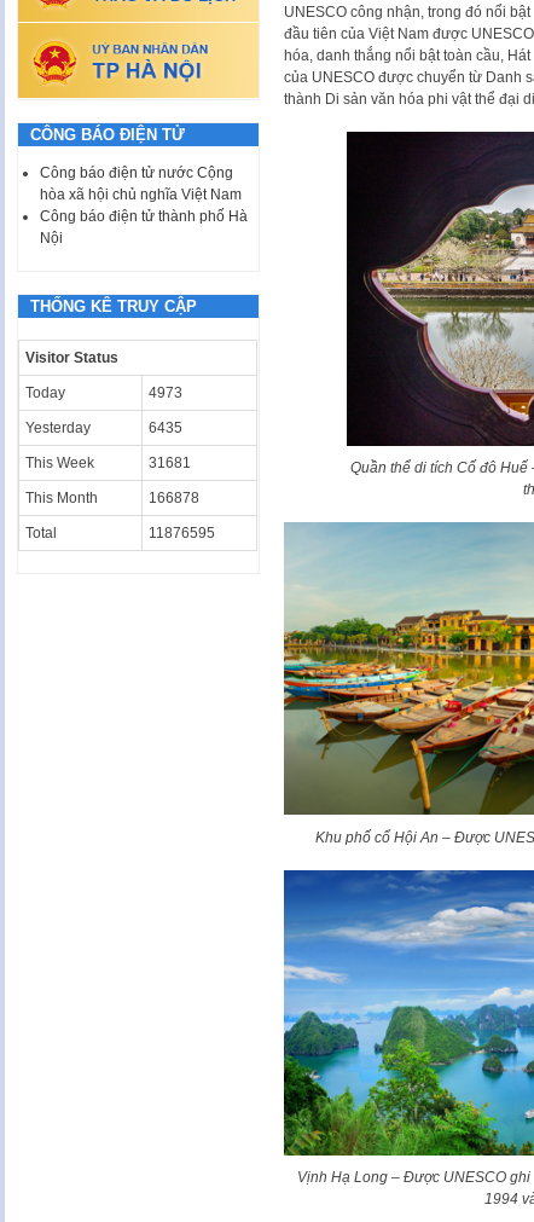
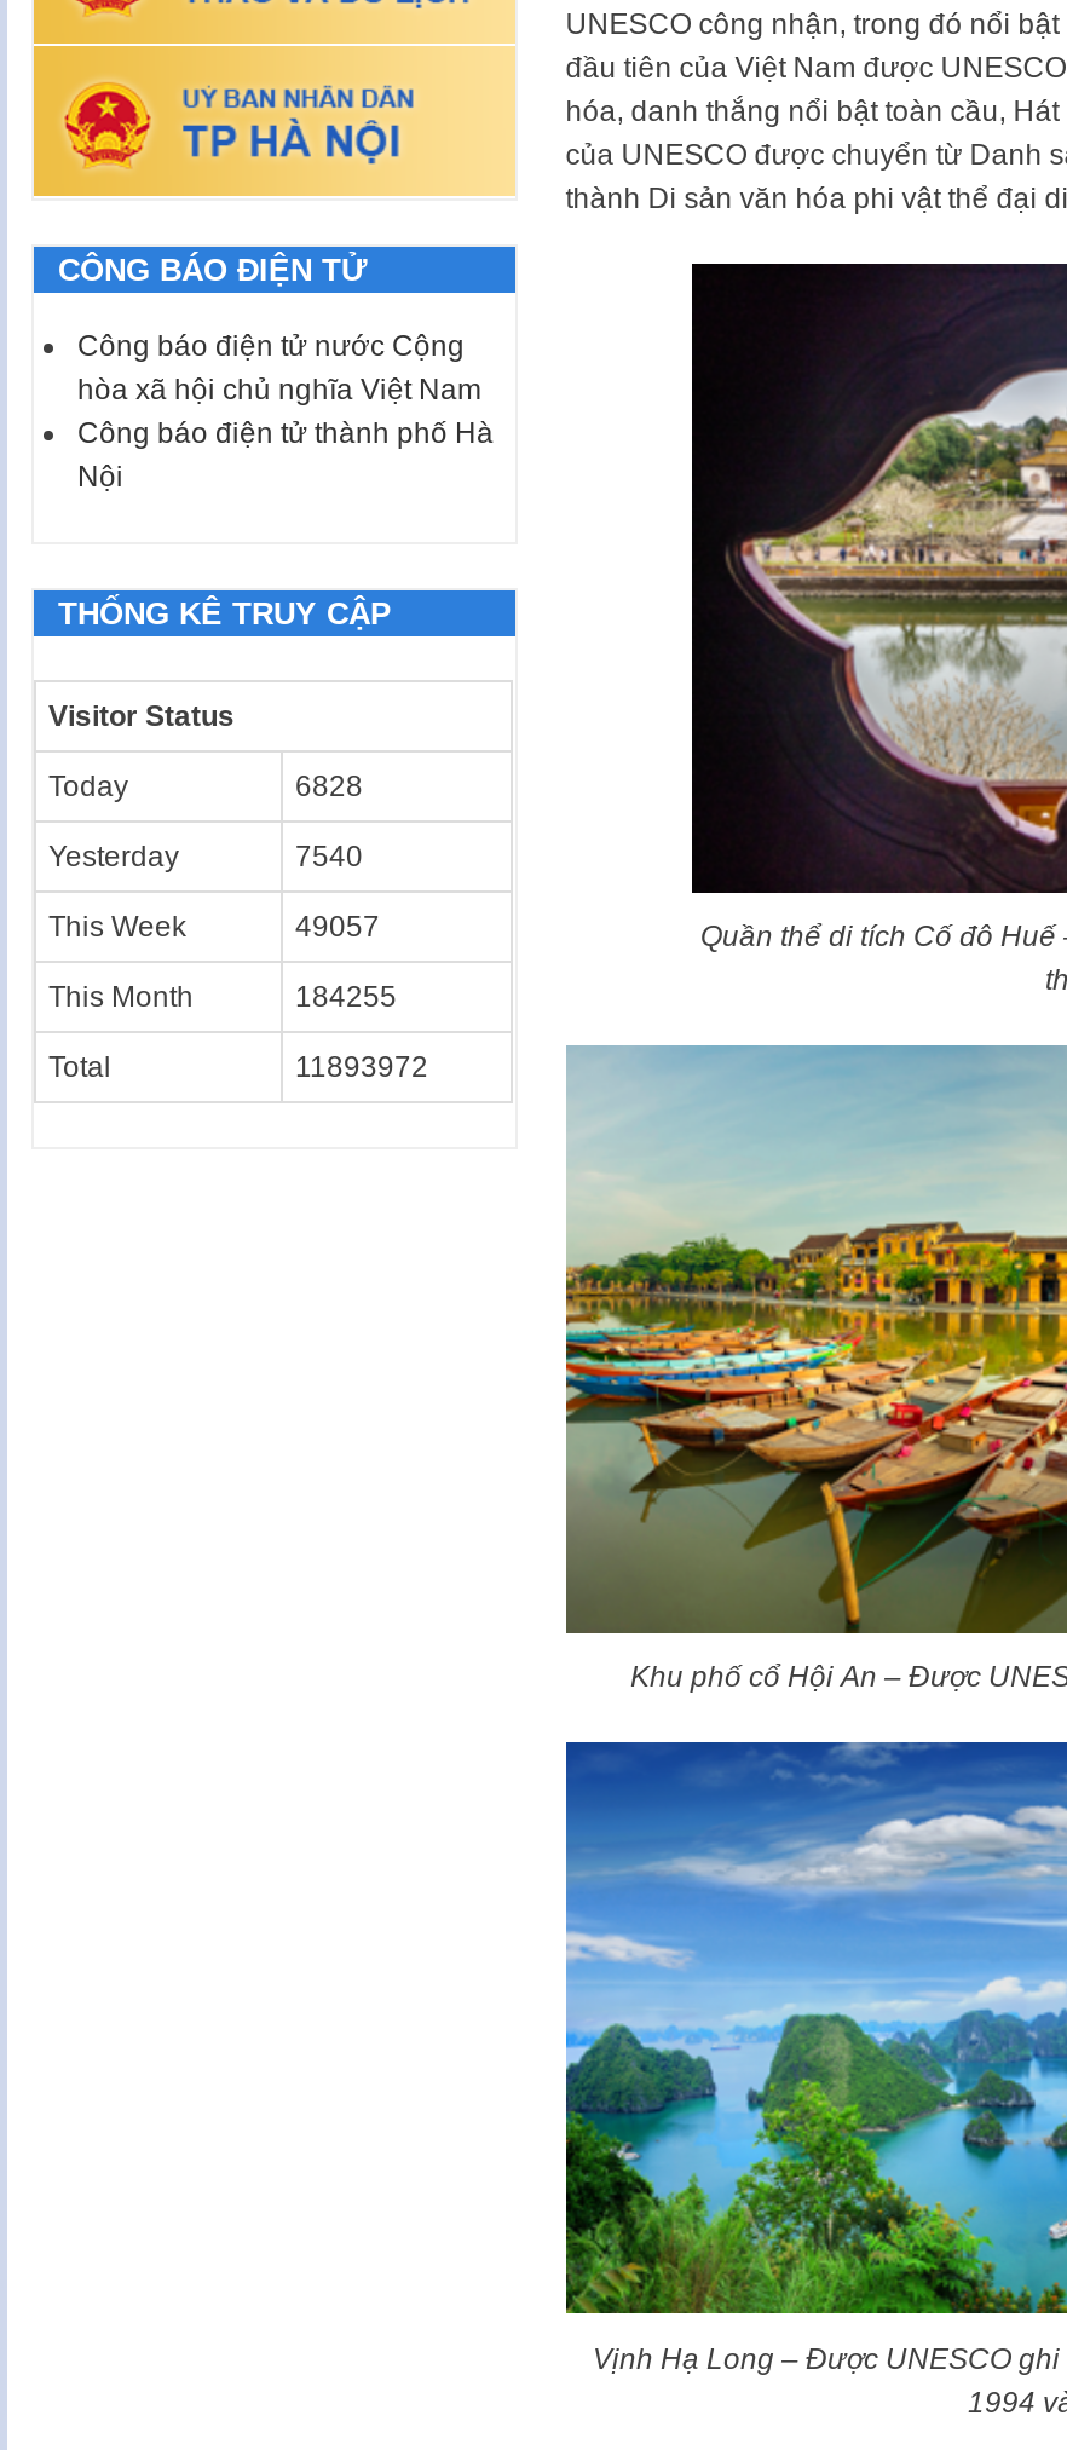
[149,384,182,401] 4973 -> [295,769,363,803] 6828
[149,419,182,436] 6435 -> [295,839,363,873] 7540
[149,454,191,471] 31681 -> [295,909,380,943] 49057
[149,489,199,506] 166878 -> [295,979,397,1013] 184255
[149,524,215,541] 11876595 -> [295,1049,428,1083] 11893972

